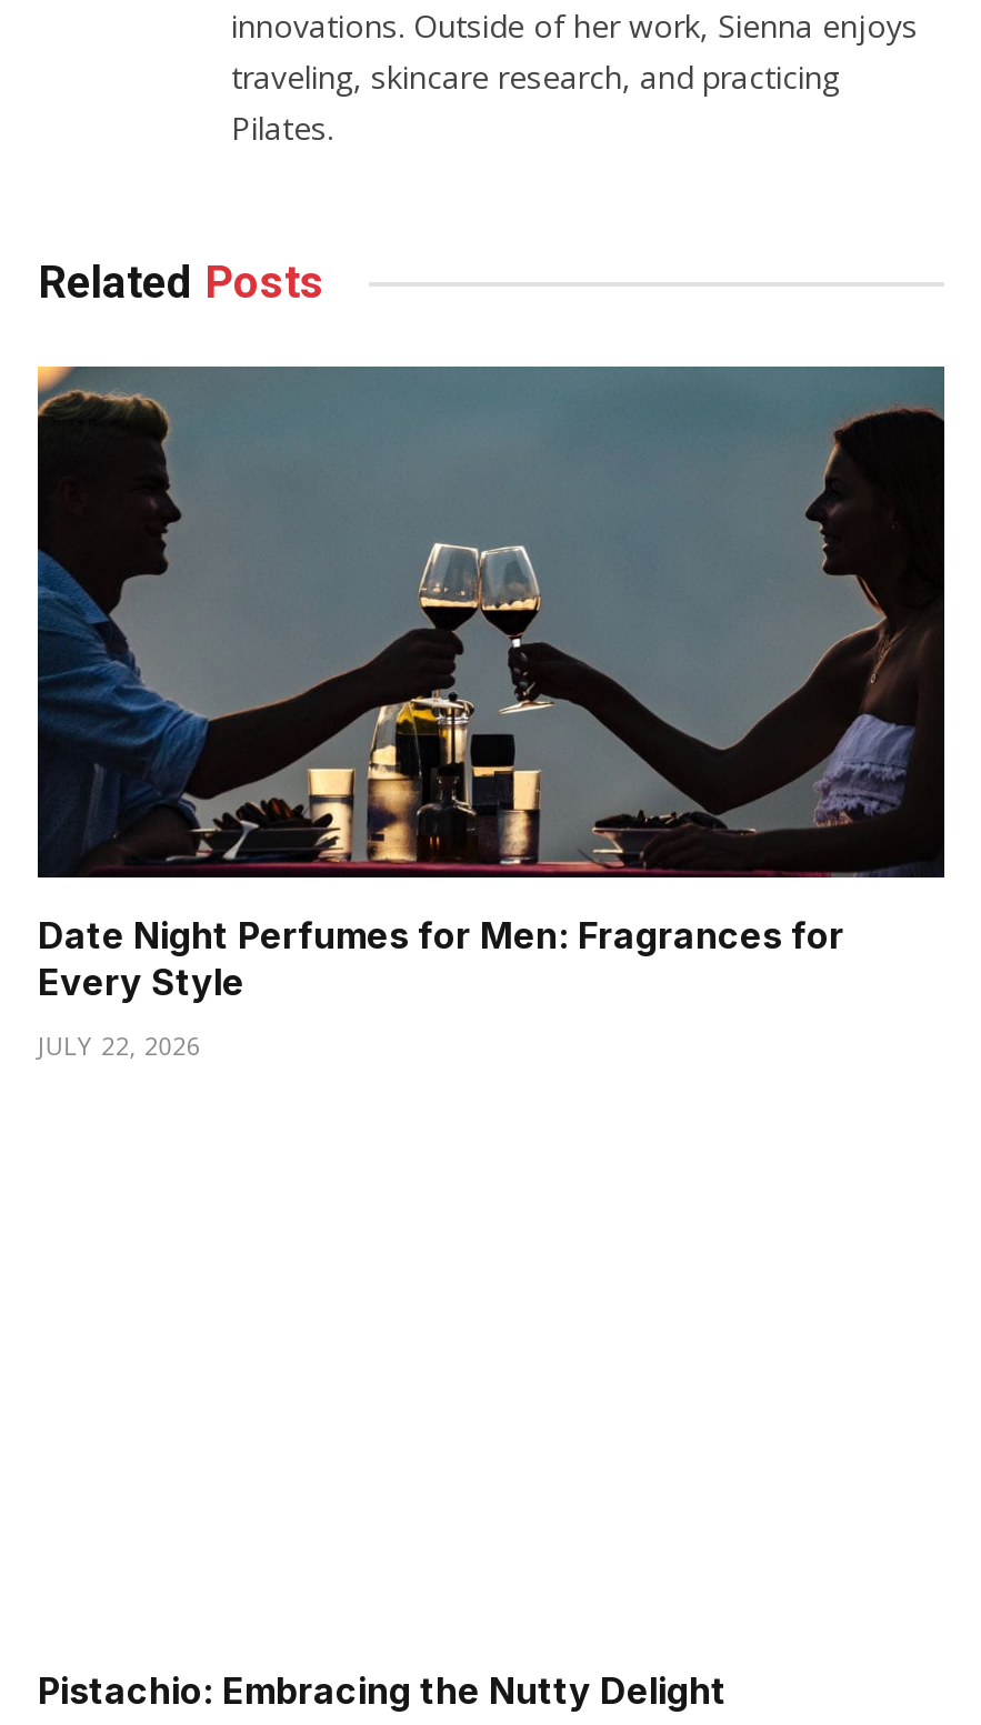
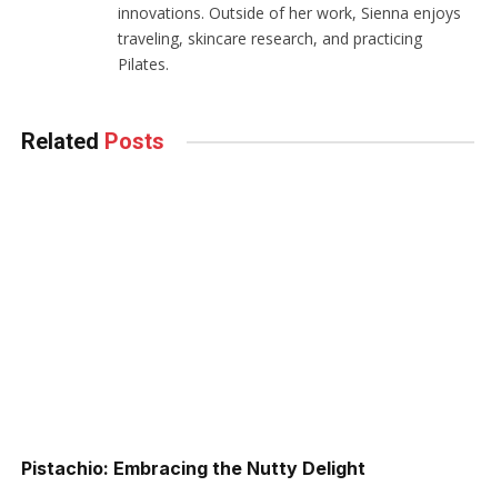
[36,364,947,1062] [image] | Date Night Perfumes for Men: Fragrances for | Every Style | JULY 22, 2026 -> none

